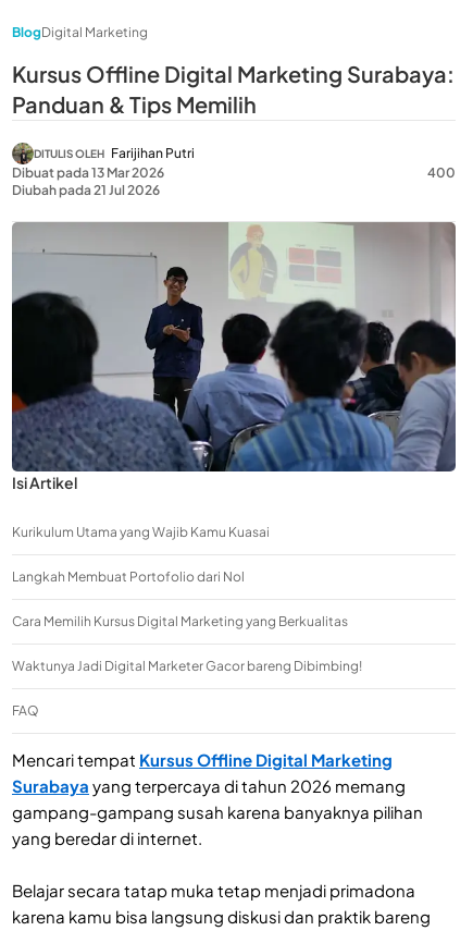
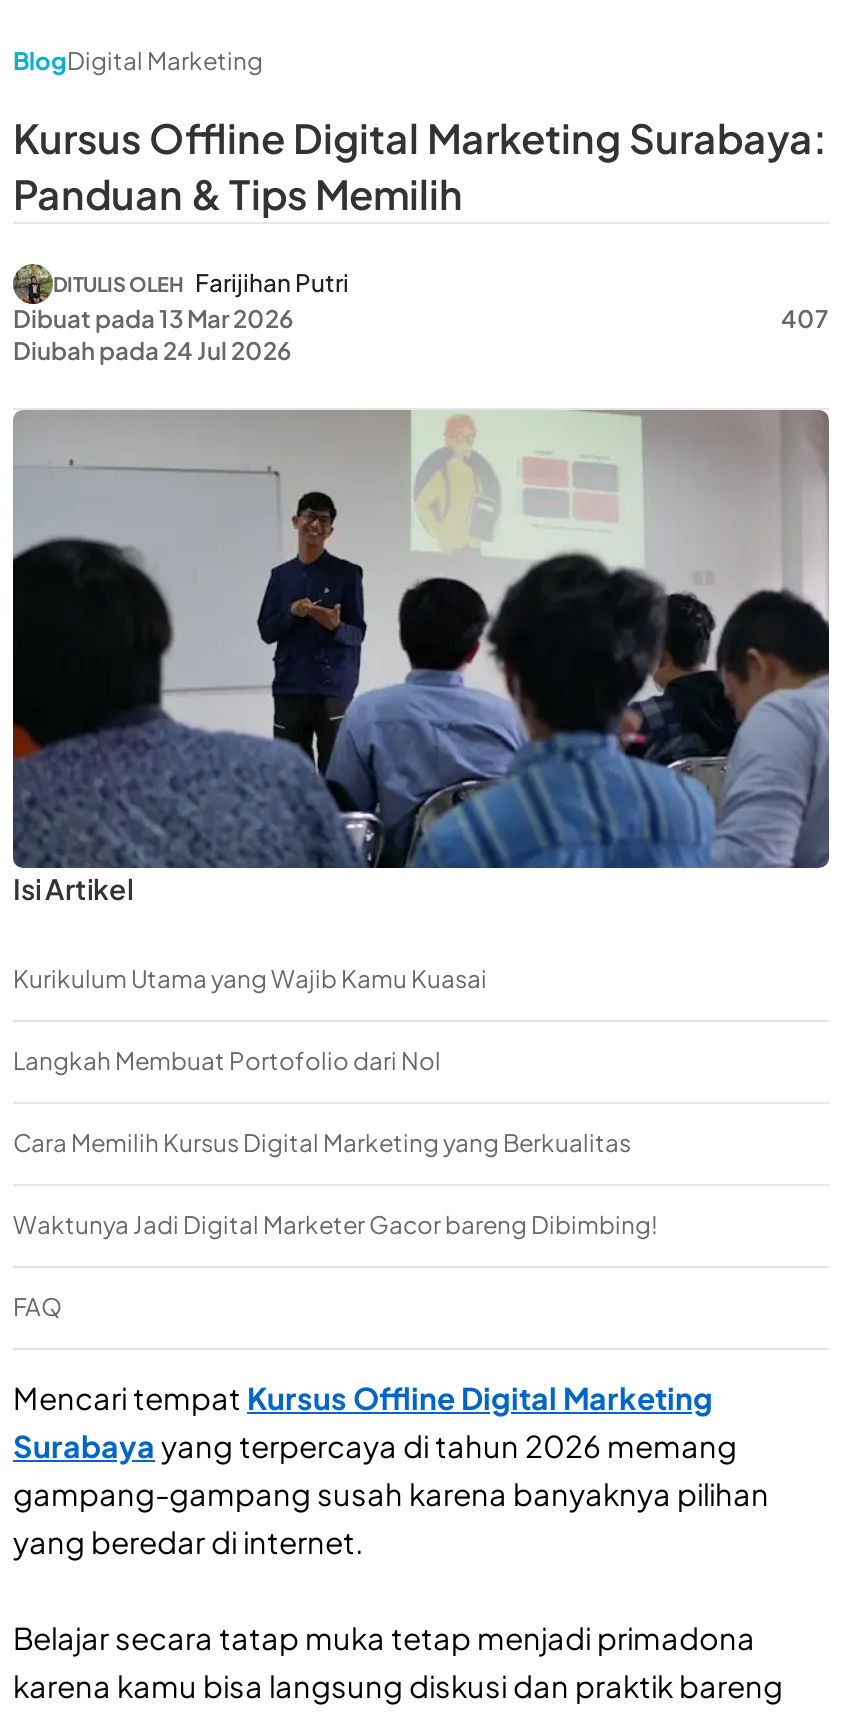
[427,164,456,181] 400 -> [781,304,829,334] 407
[12,182,160,198] Diubah pada 21 Jul 2026 -> [13,336,291,366] Diubah pada 24 Jul 2026

